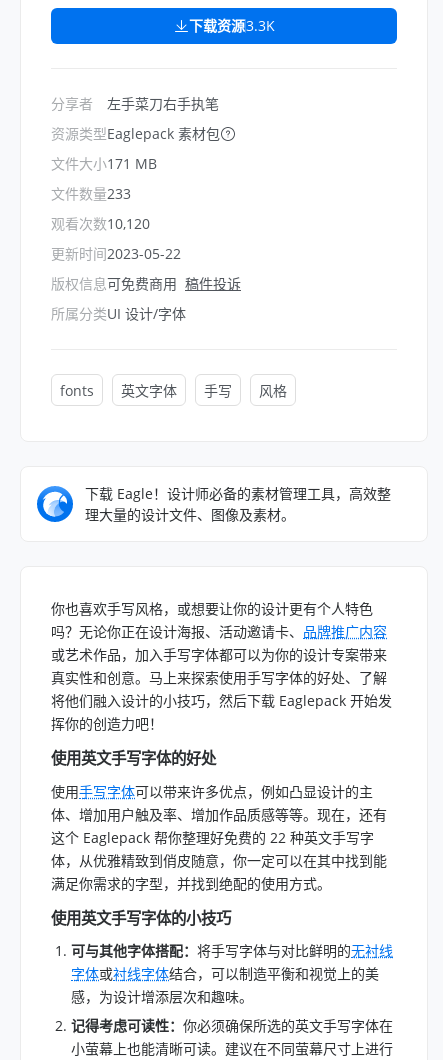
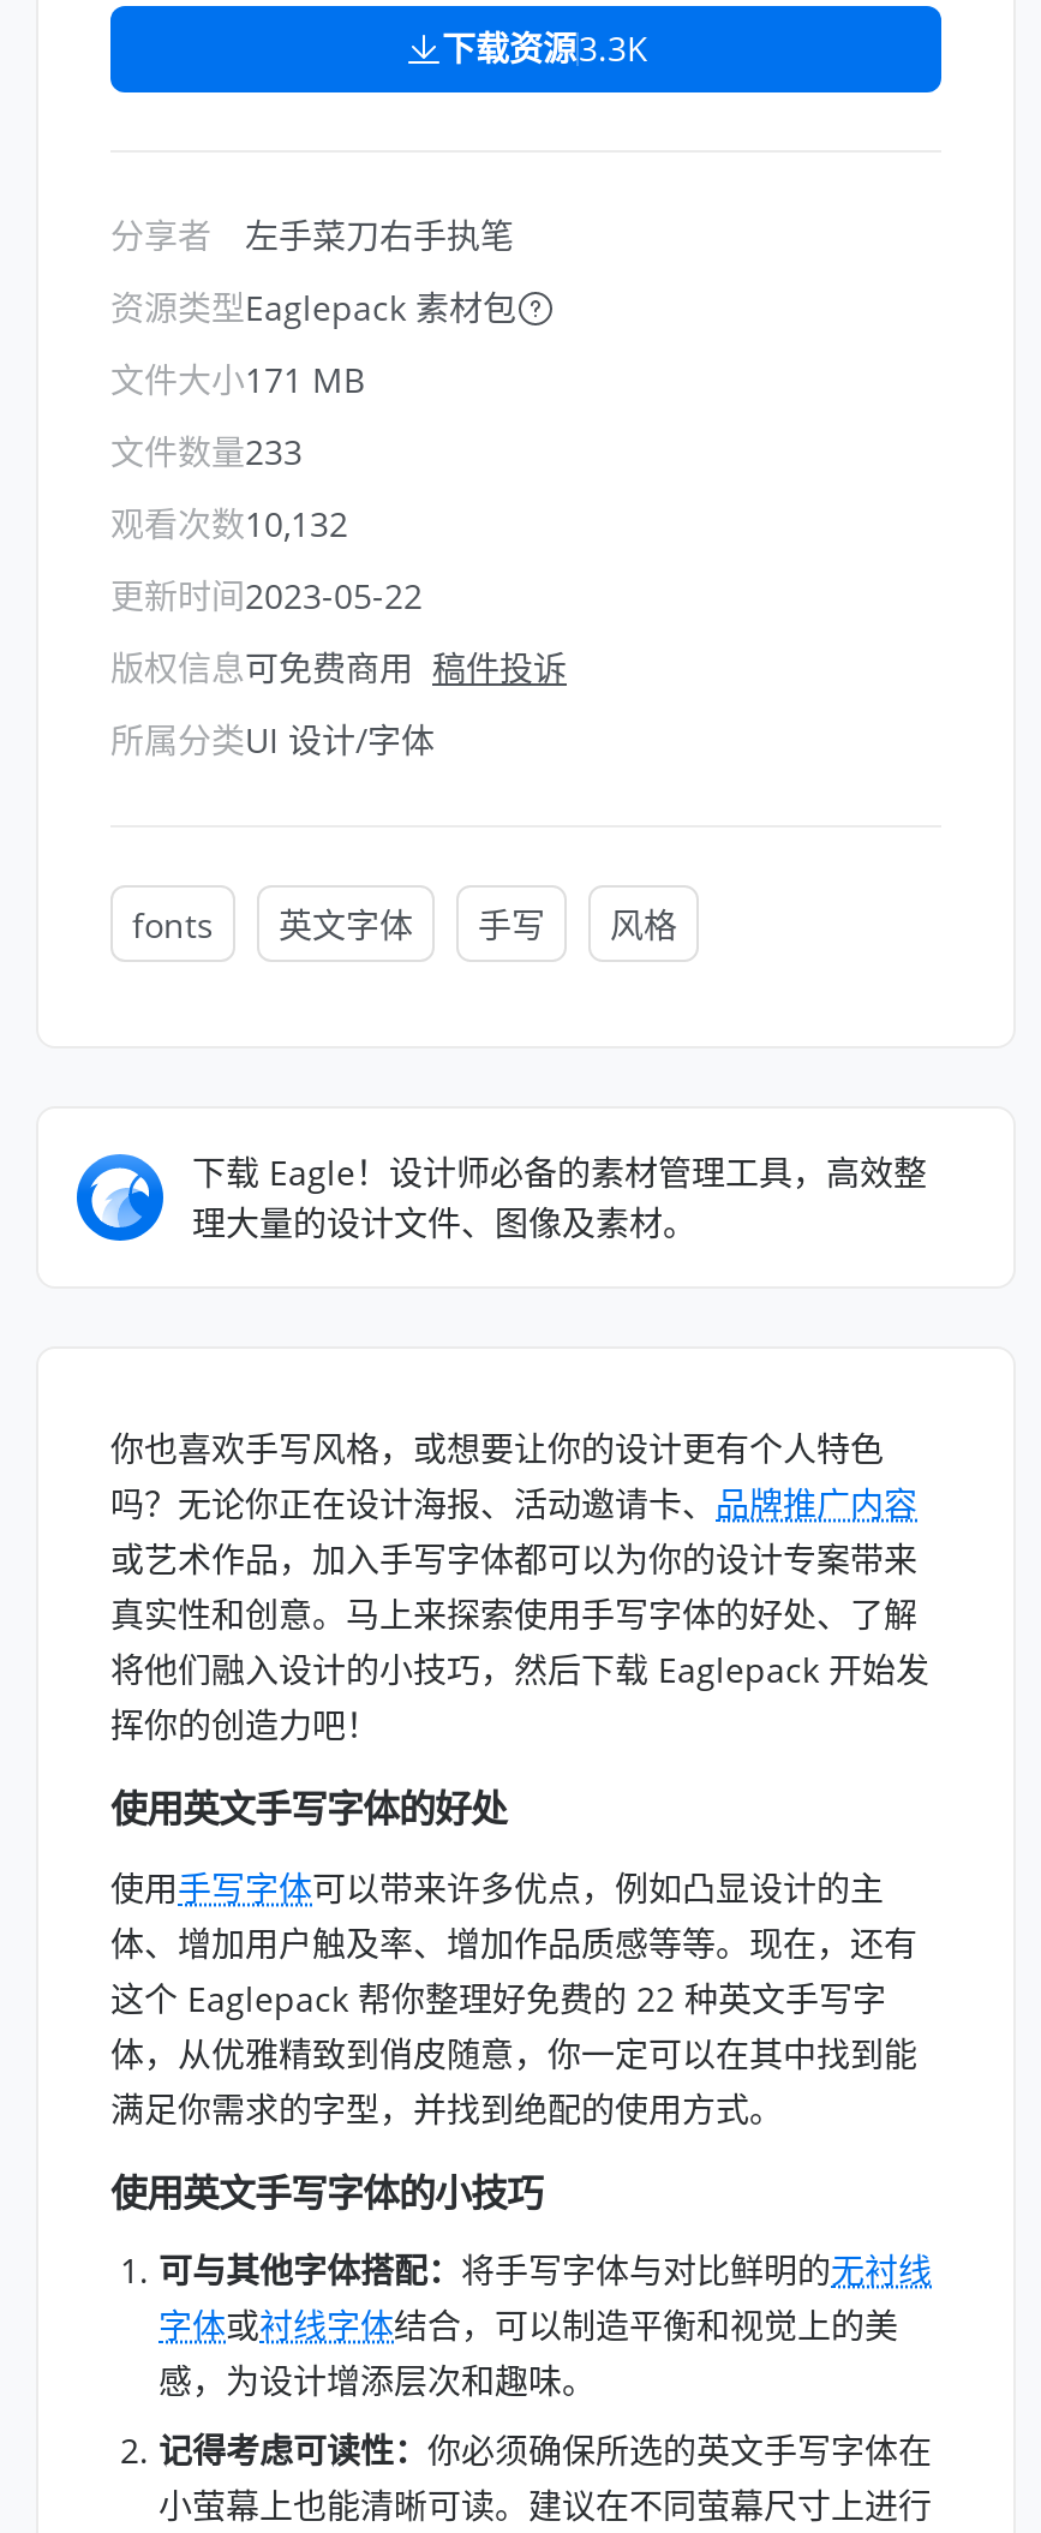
[51,214,150,233] 观看次数 10,120 -> [110,502,348,547] 观看次数 10,132

